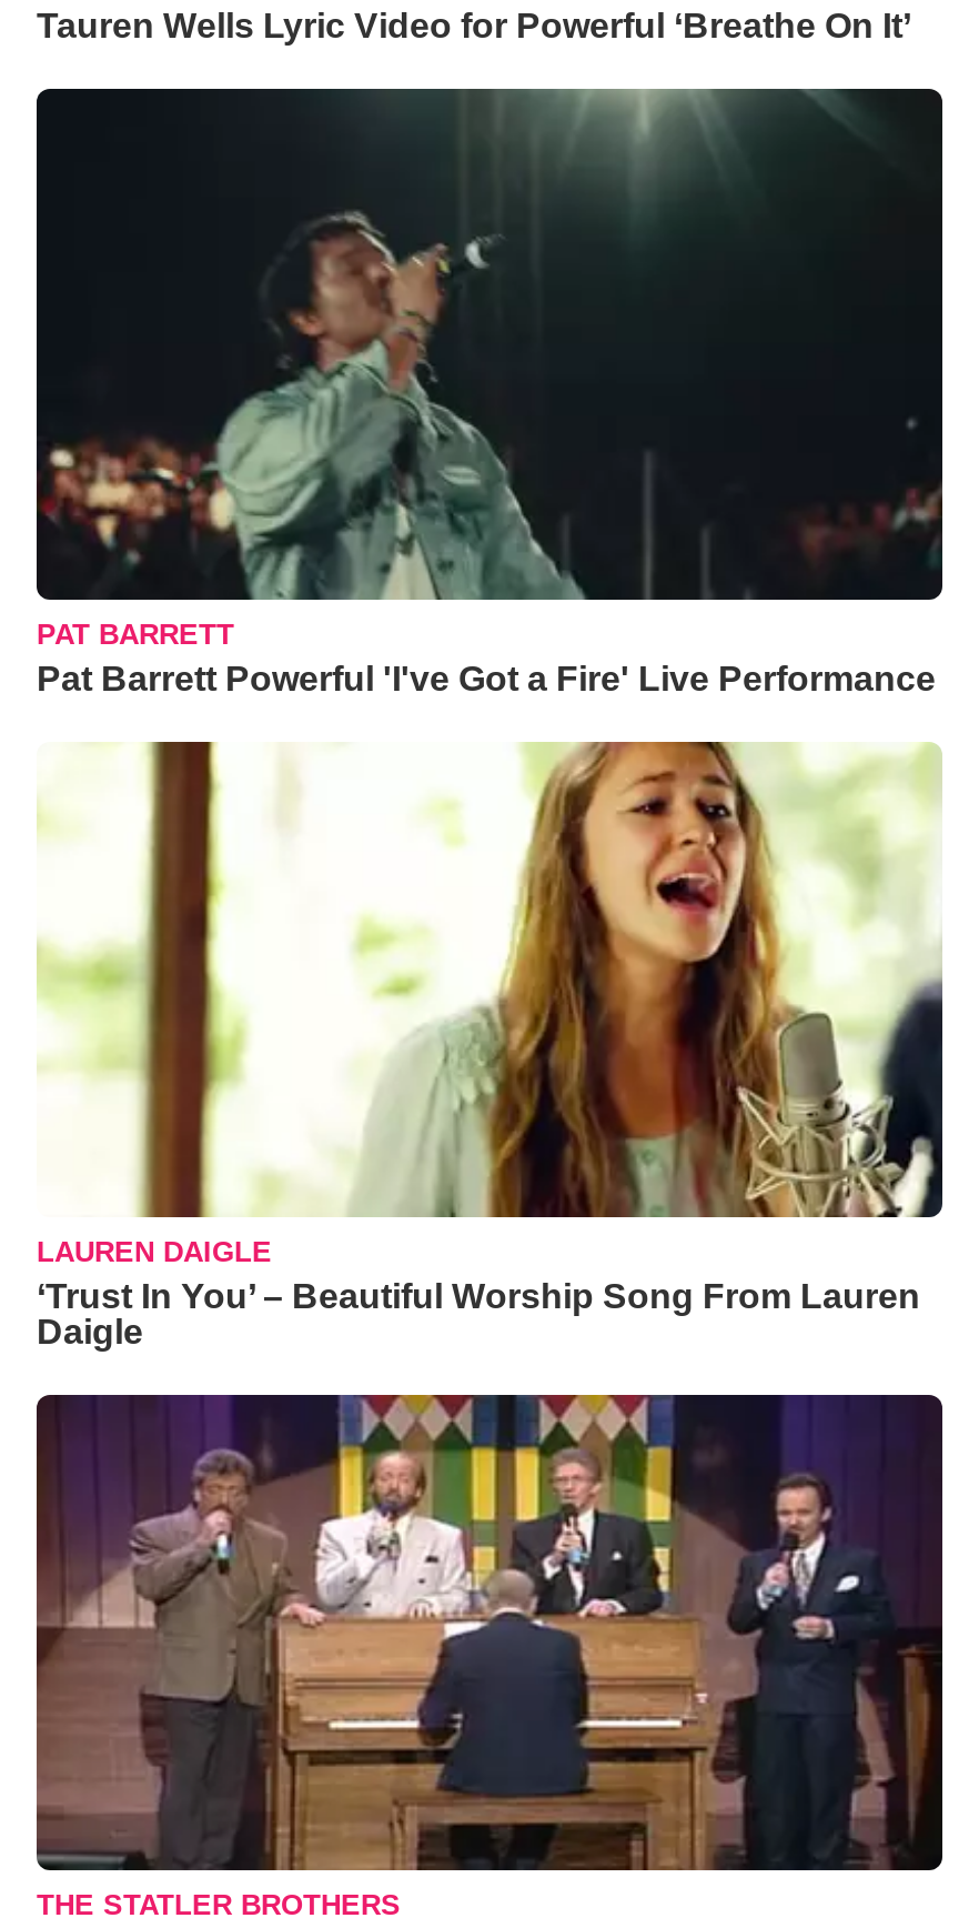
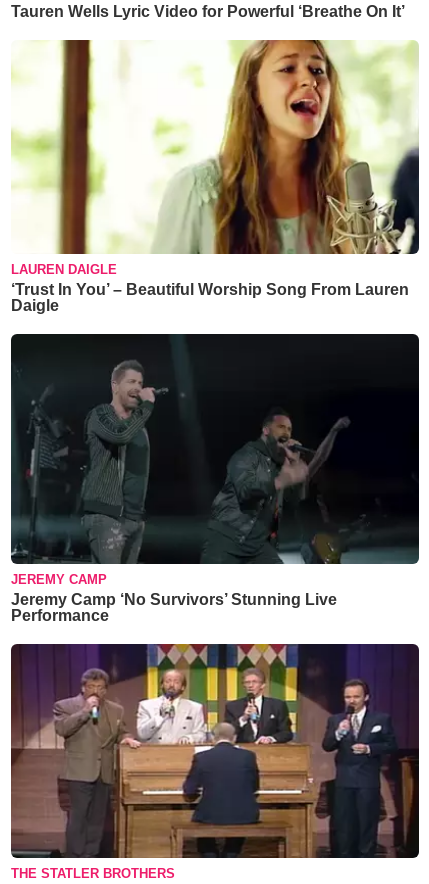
[34,87,945,696] [image] | PAT BARRETT | Pat Barrett Powerful 'I've Got a Fire' Live Performance -> none
moved [34,737,945,1350] -> [10,38,420,314]: [image] | LAUREN DAIGLE | ‘Trust In You’ – Beautiful Worship Song From Lauren | Daigle
none -> [10,337,419,624] [image] | JEREMY CAMP | Jeremy Camp ‘No Survivors’ Stunning Live | Performance

